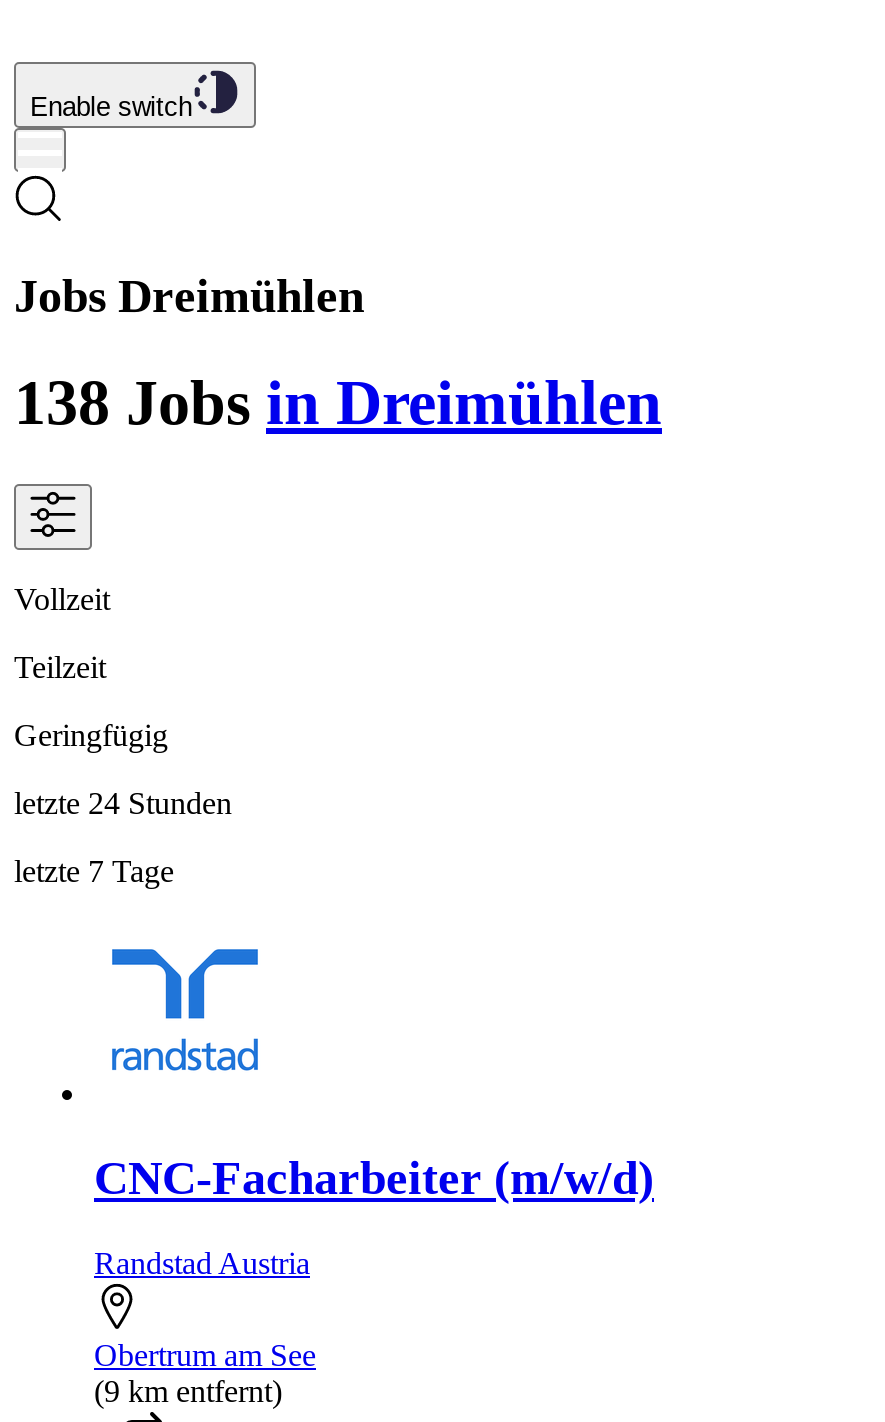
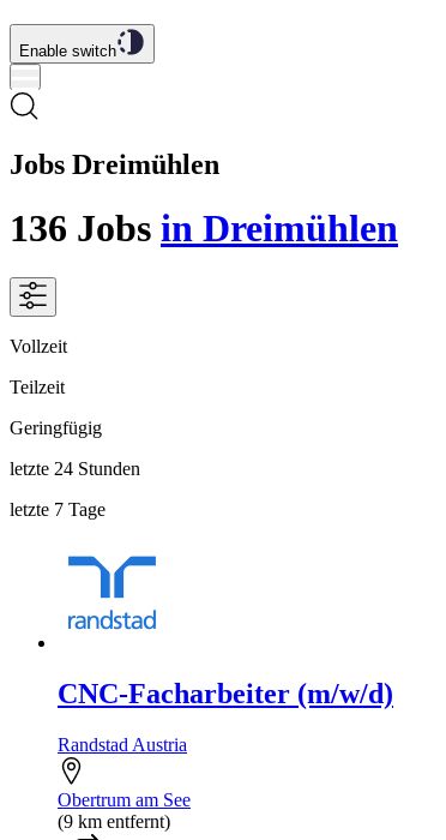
[14,367,662,439] 138 Jobs in Dreimühlen -> [10,207,398,250] 136 Jobs in Dreimühlen

